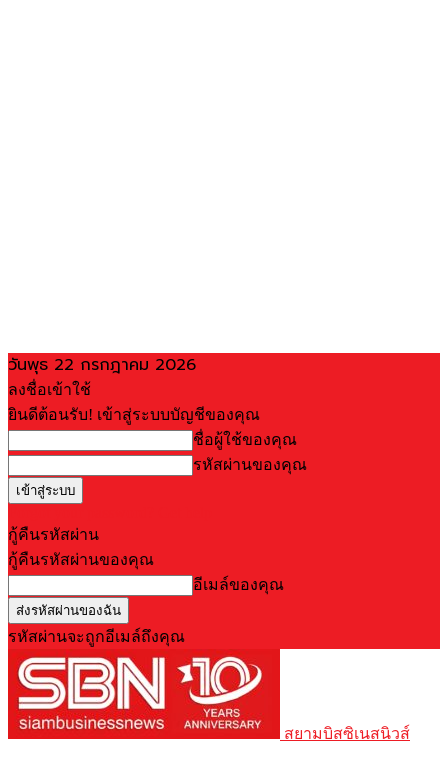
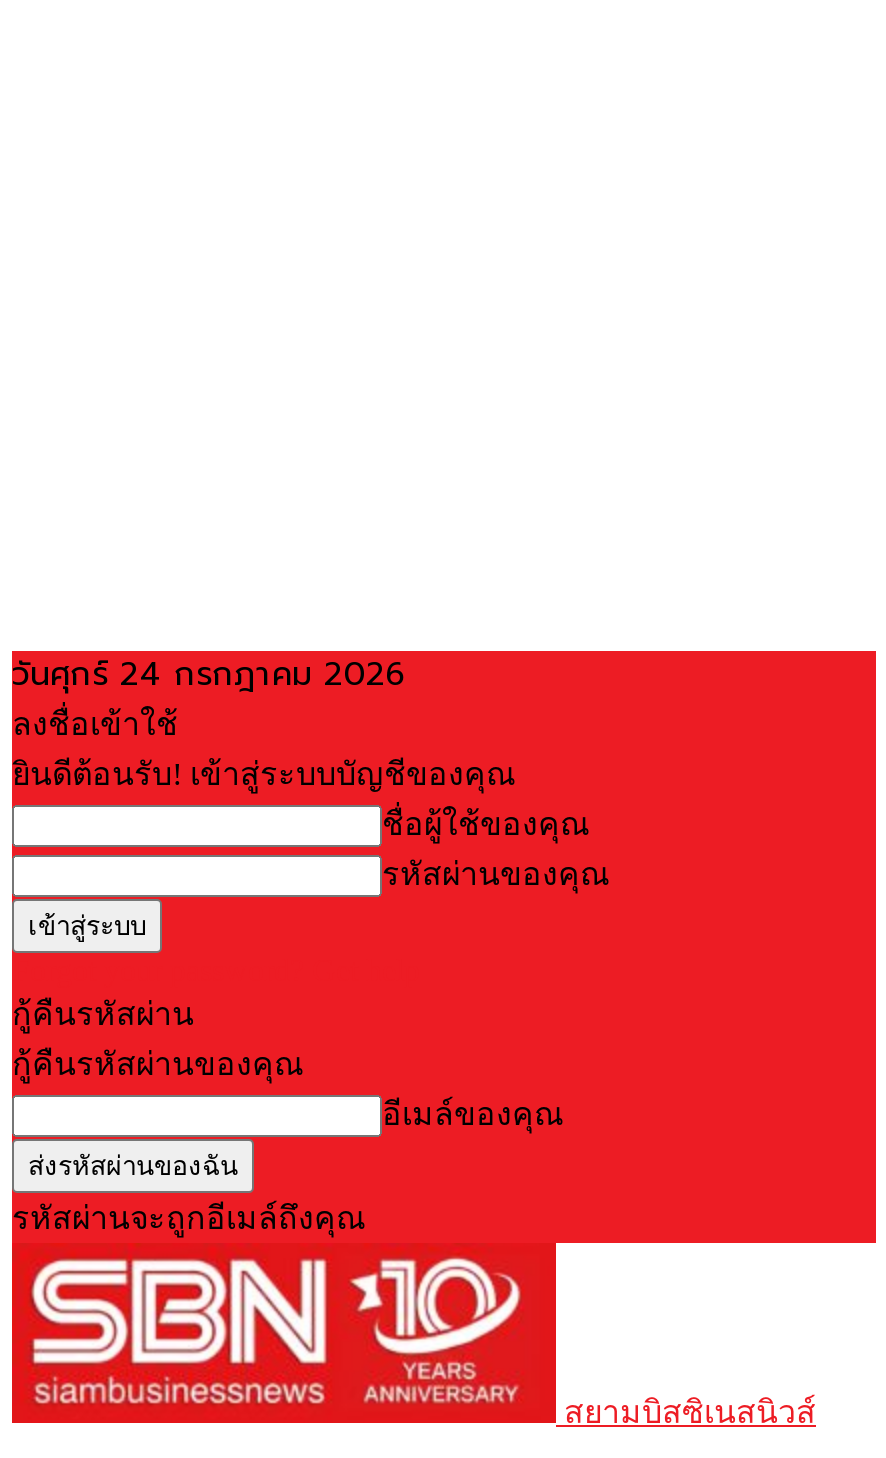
[8,353,196,377] วันพุธ 22 กรกฎาคม 2026 -> [12,651,406,699] วันศุกร์ 24 กรกฎาคม 2026

